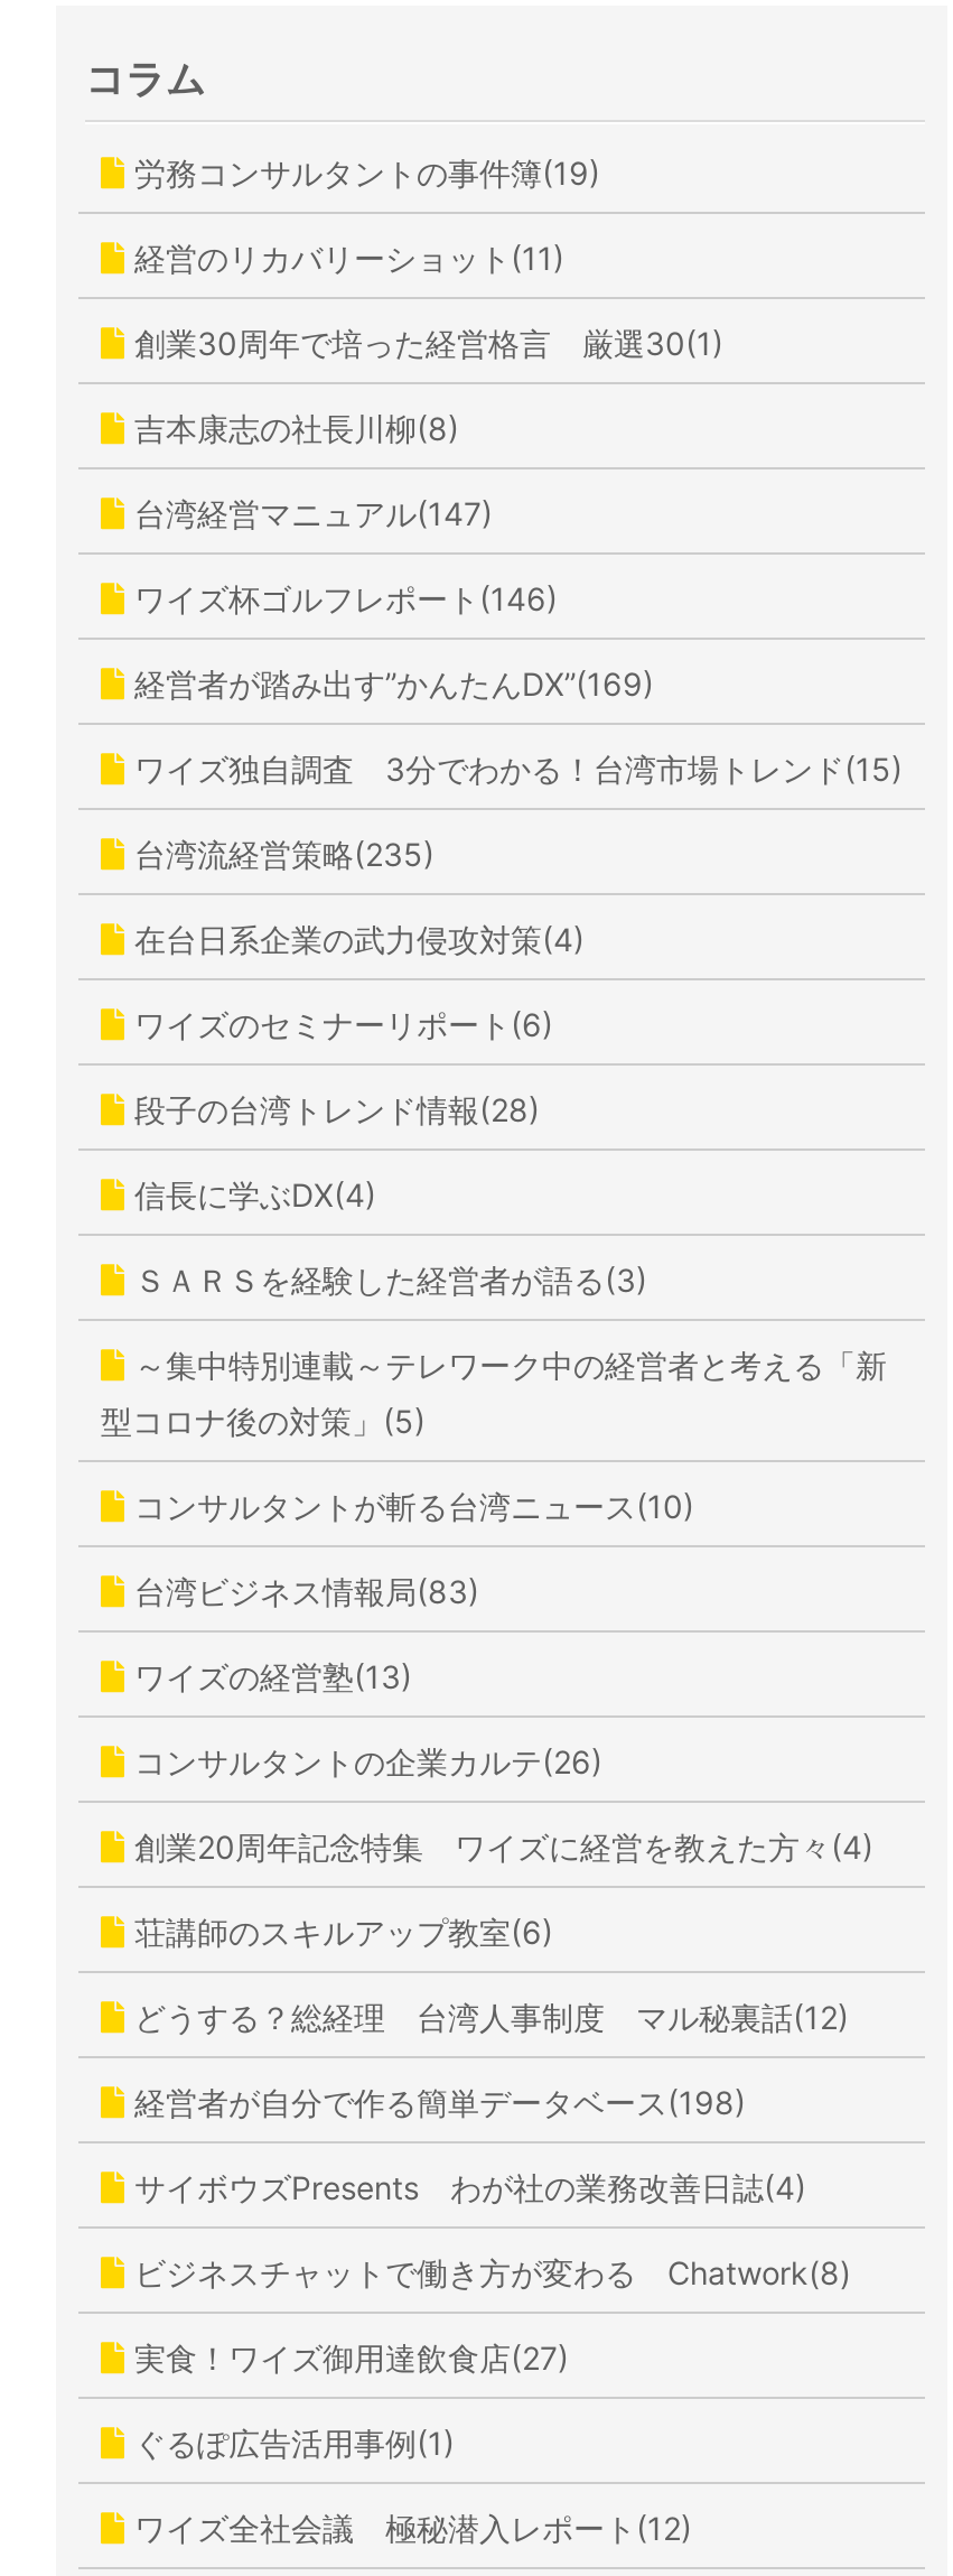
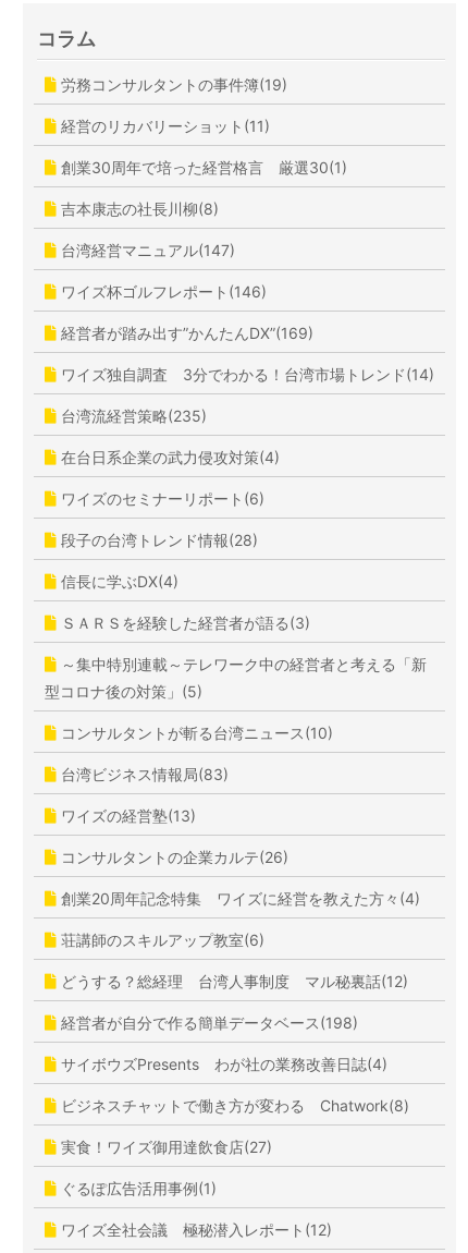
[125,748,903,787] ワイズ独自調査 3分でわかる！台湾市場トレンド(15) -> [57,364,434,383] ワイズ独自調査 3分でわかる！台湾市場トレンド(14)

